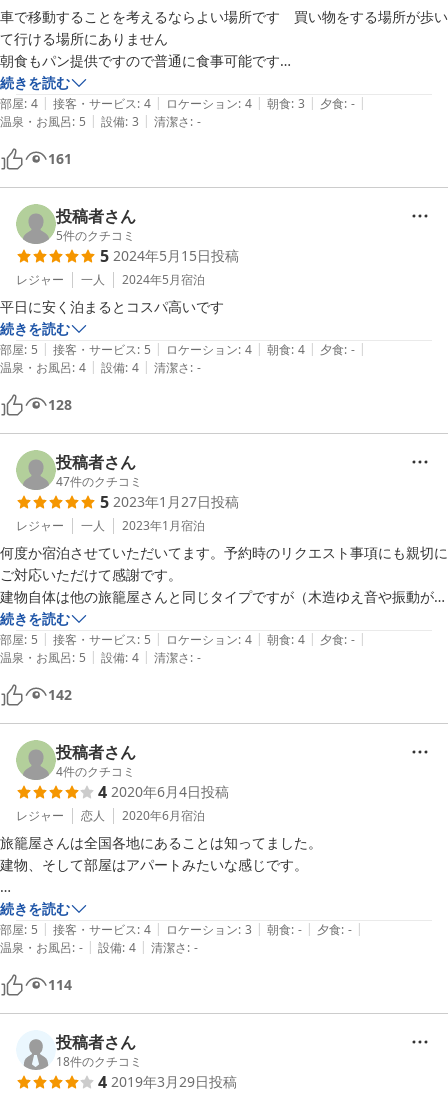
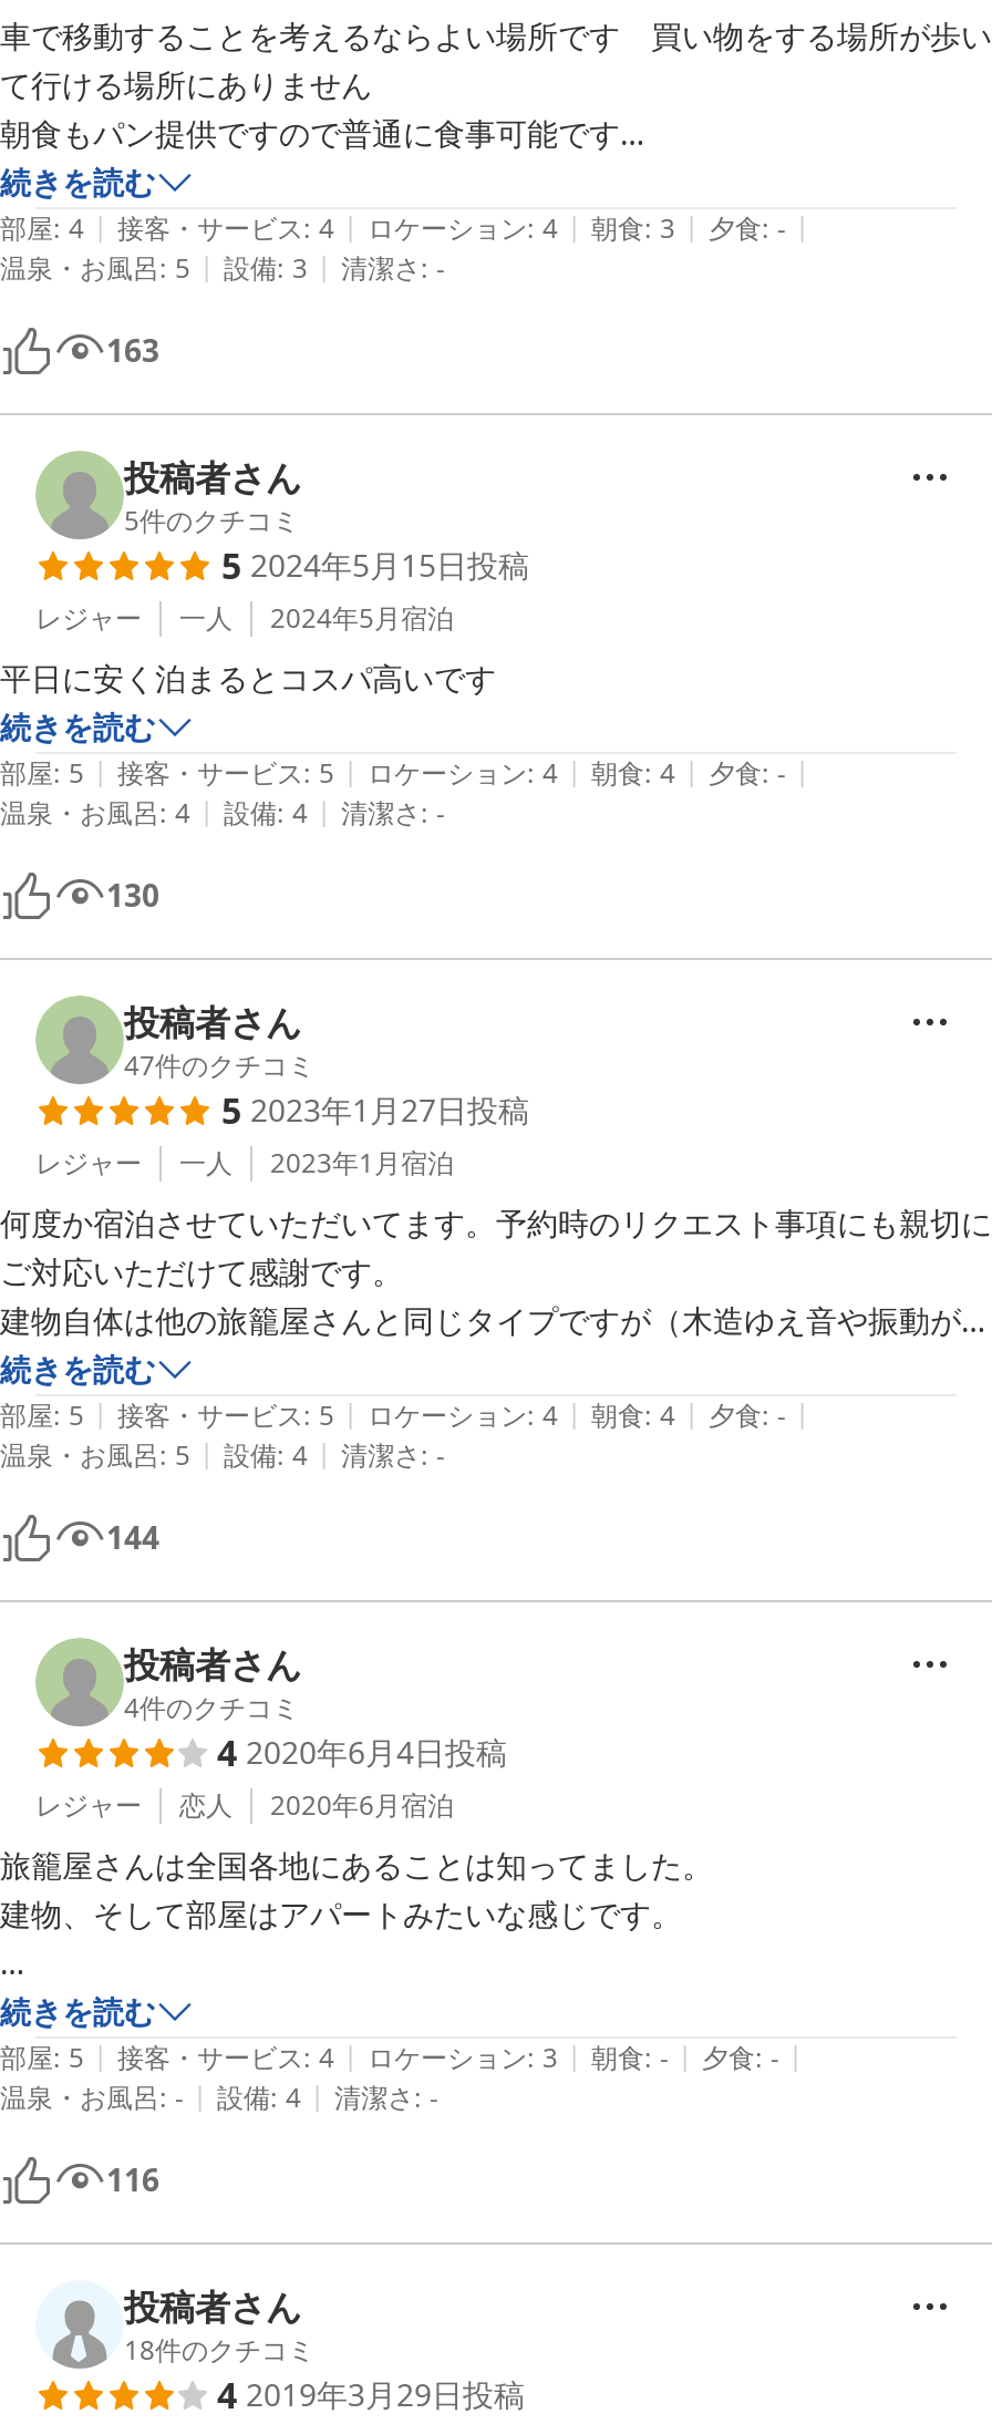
[48,149,72,168] 161 -> [106,329,159,371] 163
[48,395,72,414] 128 -> [106,874,159,916] 130
[48,685,72,704] 142 -> [106,1516,159,1558] 144
[48,975,72,994] 114 -> [106,2158,159,2200] 116

